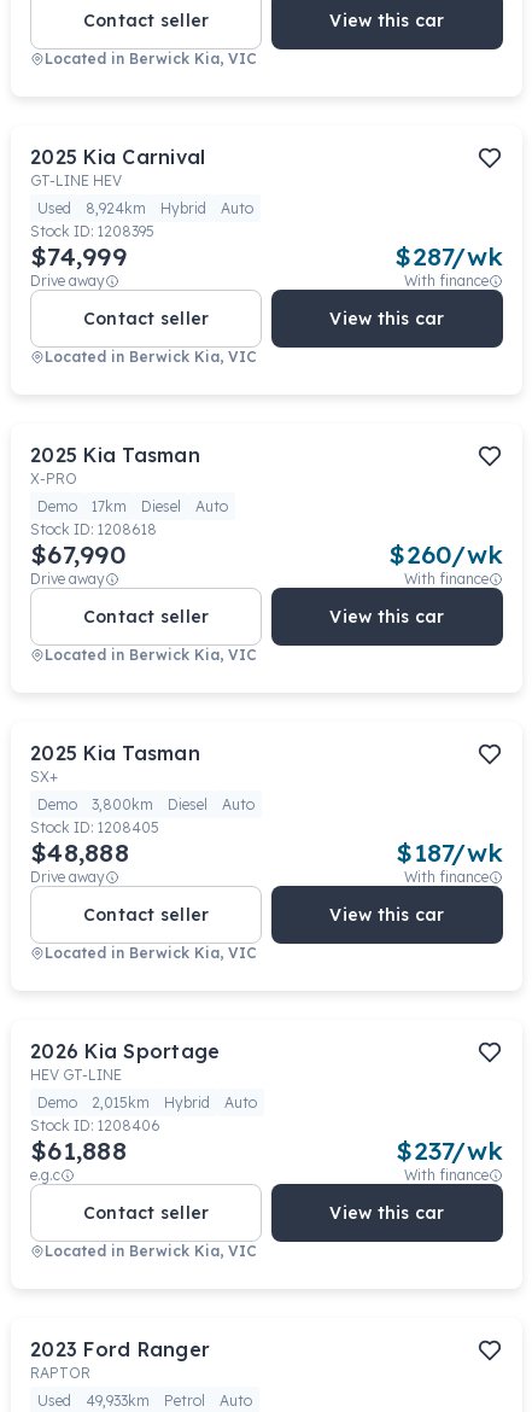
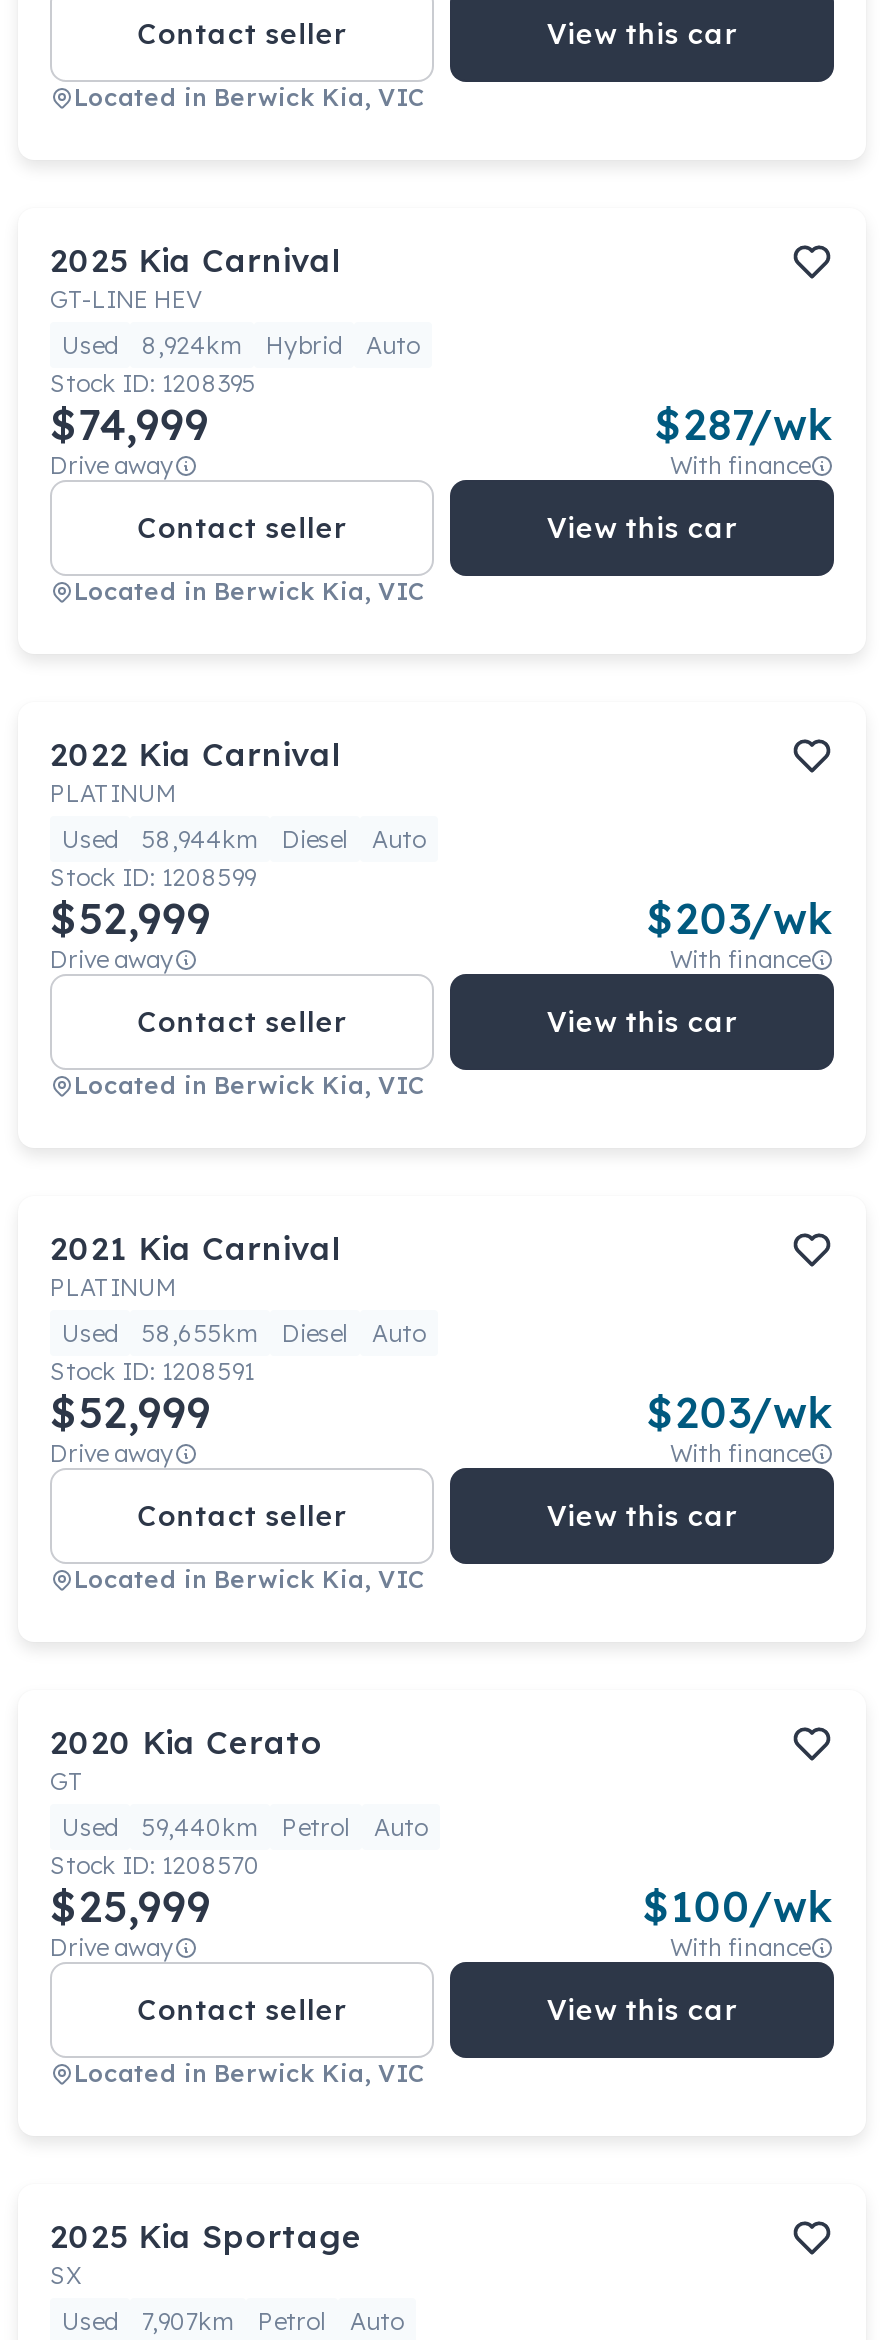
[30,443,200,488] 2025 Kia Tasman | X-PRO -> [50,734,341,808] 2022 Kia Carnival | PLATINUM
[37,497,127,515] Demo | 17km -> [62,824,258,854] Used | 58,944km
[30,520,157,538] Stock ID: 1208618 -> [50,862,256,892] Stock ID: 1208599
[30,538,126,570] $67,990 -> [50,892,212,944] $52,999
[389,538,503,570] $260/wk -> [646,892,834,944] $203/wk
[30,741,200,786] 2025 Kia Tasman | SX+ -> [50,1228,341,1302] 2021 Kia Carnival | PLATINUM
[37,795,153,813] Demo | 3,800km -> [62,1318,258,1348] Used | 58,655km
[30,818,159,836] Stock ID: 1208405 -> [50,1356,254,1386] Stock ID: 1208591
[30,836,129,868] $48,888 -> [50,1386,212,1438] $52,999
[396,836,503,868] $187/wk -> [646,1386,834,1438] $203/wk
[30,1039,220,1084] 2026 Kia Sportage | HEV GT-LINE -> [50,1722,324,1796] 2020 Kia Cerato | GT
[37,1093,210,1111] Demo | 2,015km | Hybrid -> [62,1812,350,1842] Used | 59,440km | Petrol
[30,1116,160,1184] Stock ID: 1208406 | $61,888 | e.g.c -> [50,1850,260,1962] Stock ID: 1208570 | $25,999 | Drive away
[396,1134,503,1166] $237/wk -> [642,1880,834,1932] $100/wk
[30,1337,210,1382] 2023 Ford Ranger | RAPTOR -> [50,2216,363,2290] 2025 Kia Sportage | SX
[37,1391,252,1410] Used 49,933km Petrol Auto -> [62,2306,404,2336] Used 7,907km Petrol Auto

